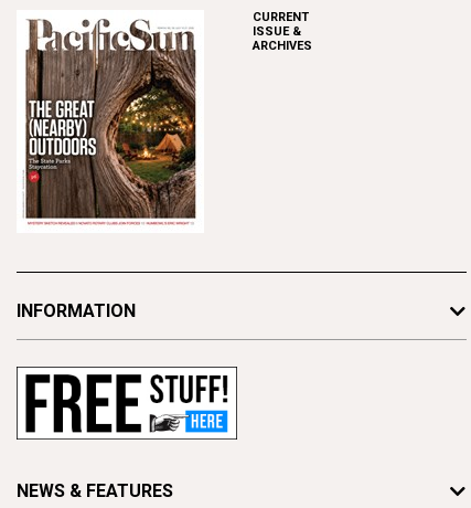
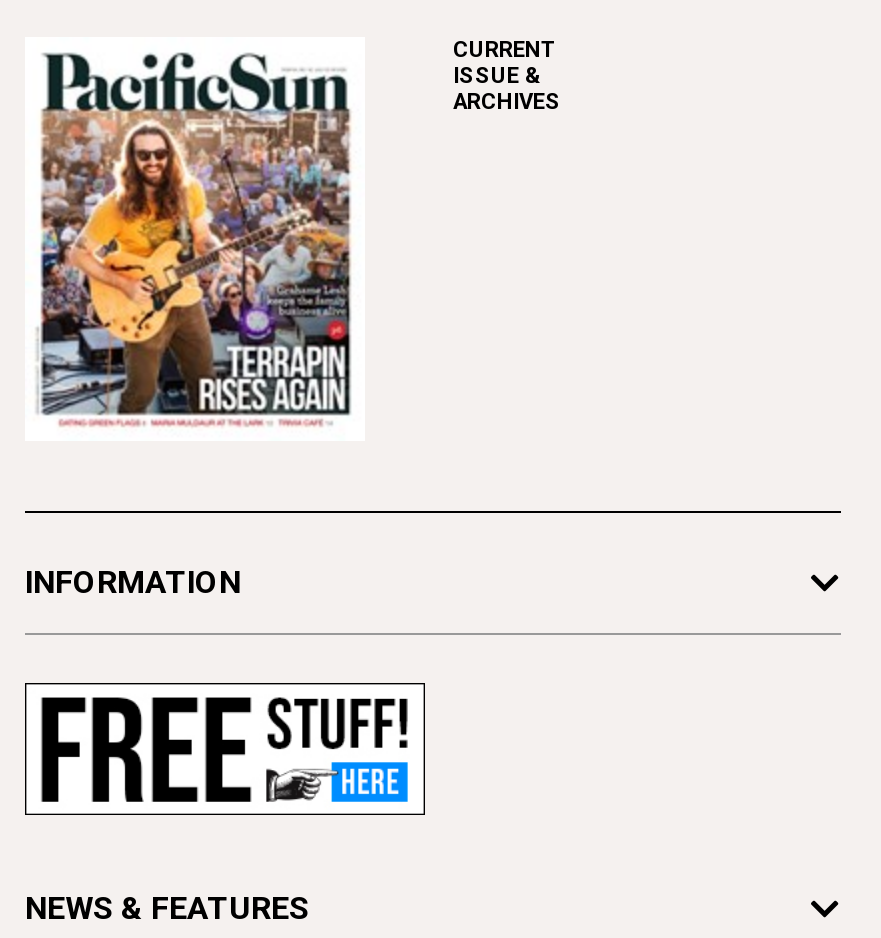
[25,19,196,225] [image] -> [41,53,351,425] [image]

